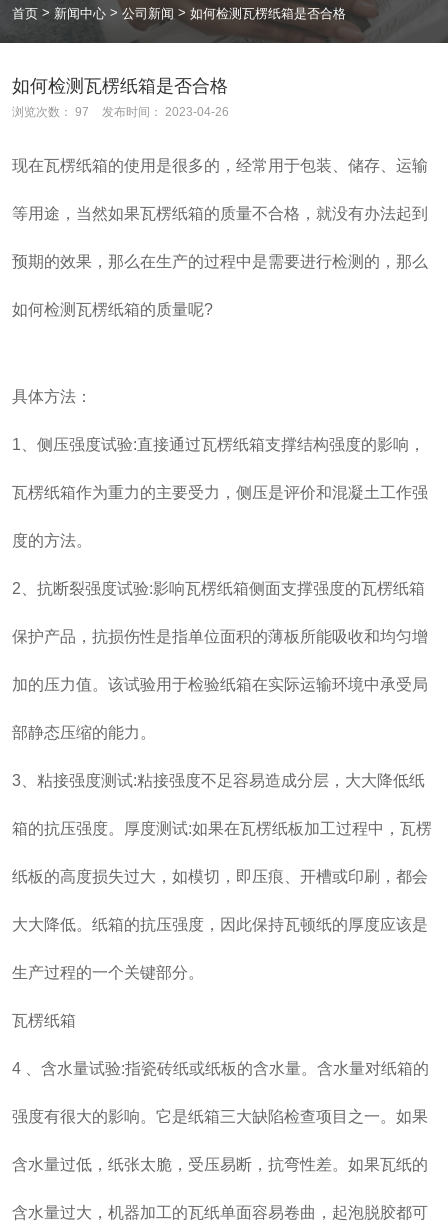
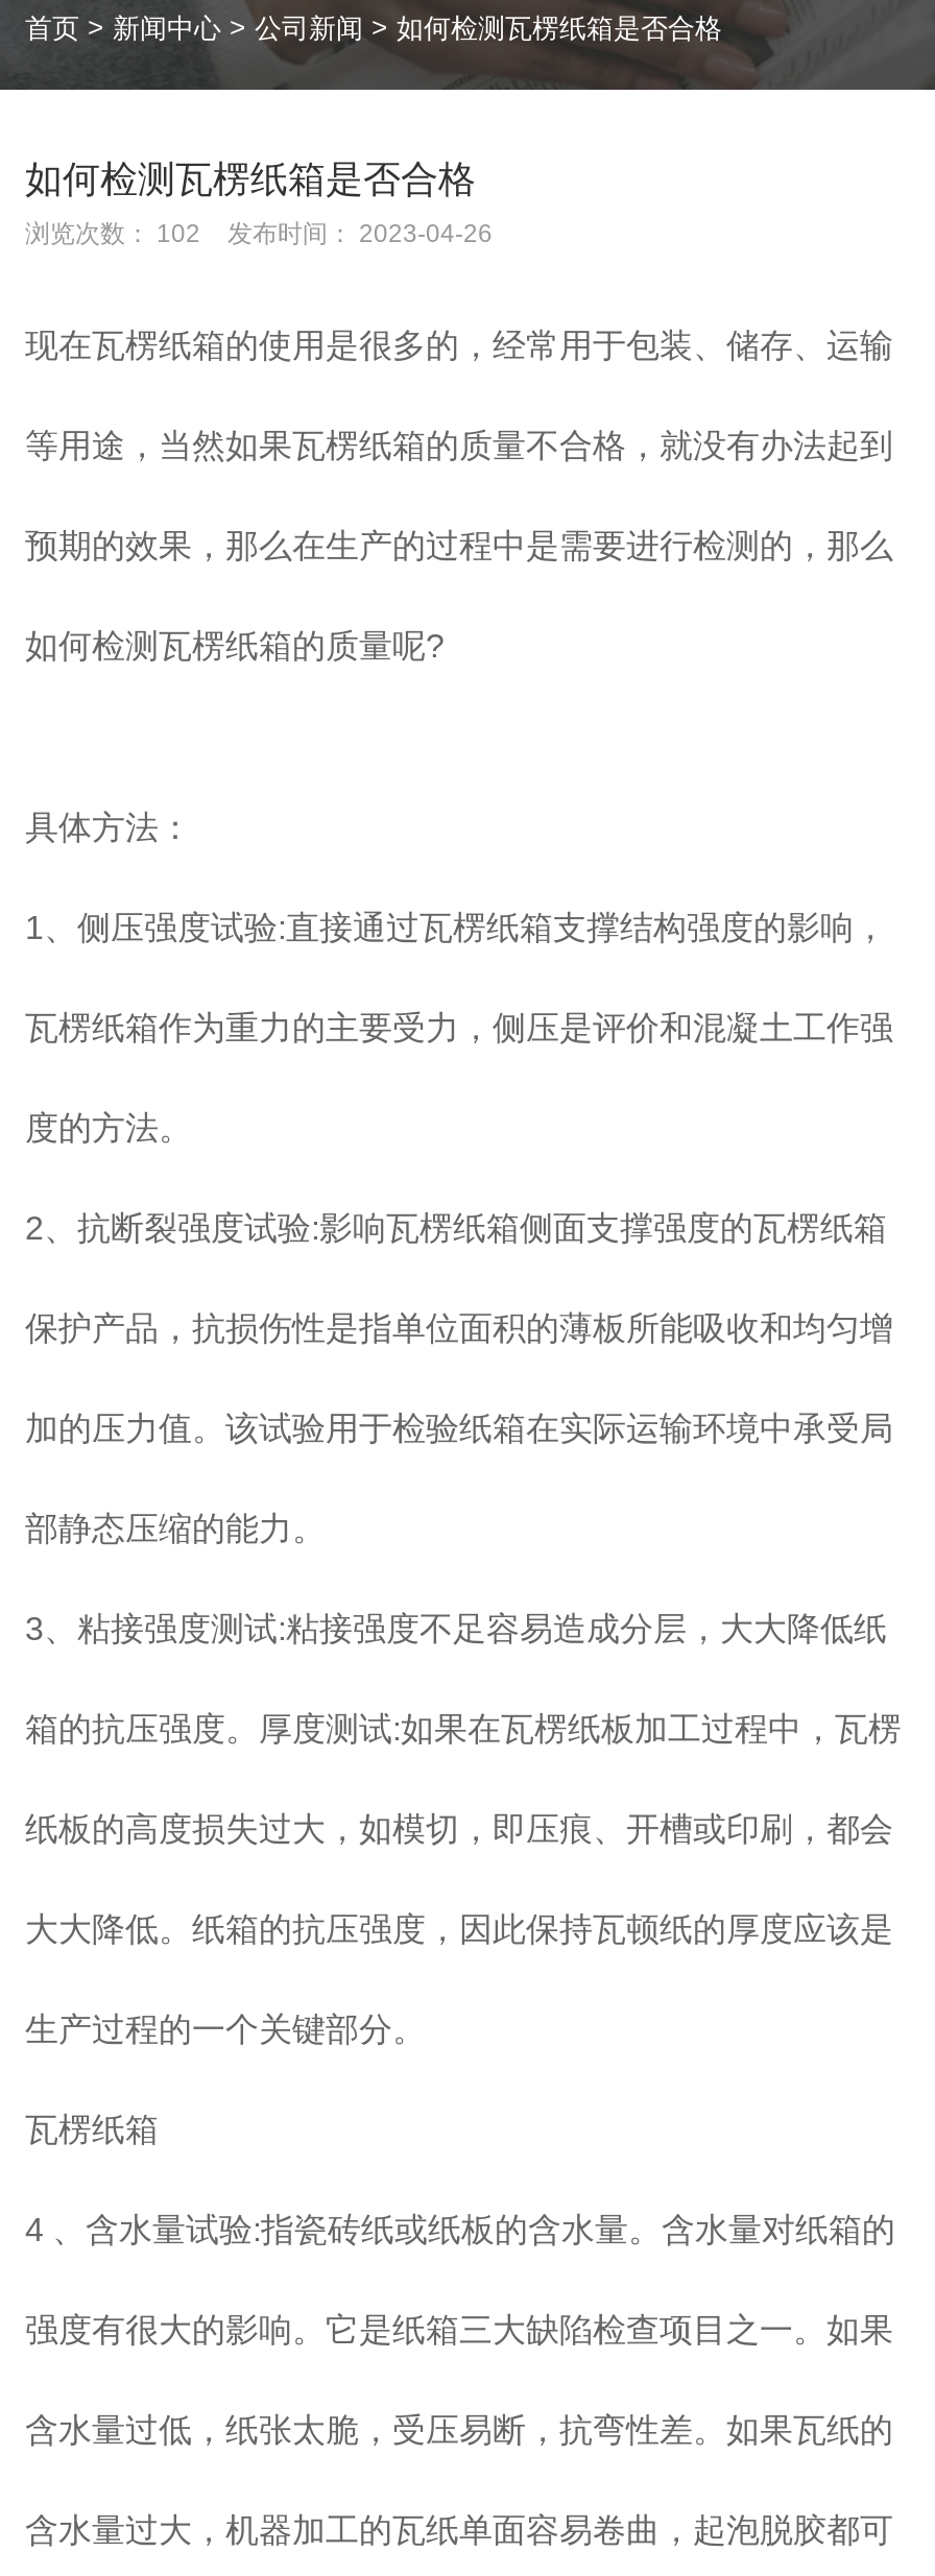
[12,105,229,119] 浏览次数：97 发布时间： 2023-04-26 -> [25,219,493,248] 浏览次数：102 发布时间： 2023-04-26

